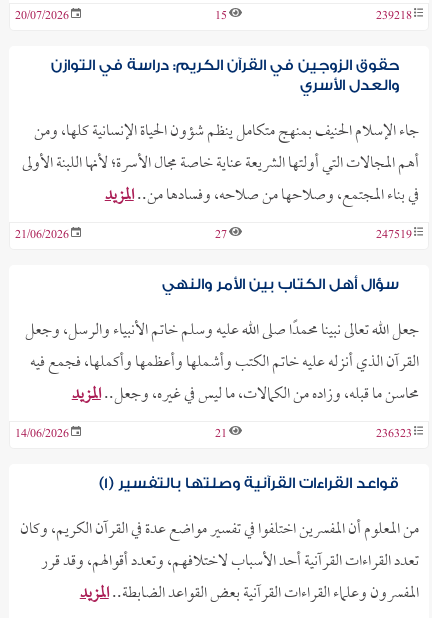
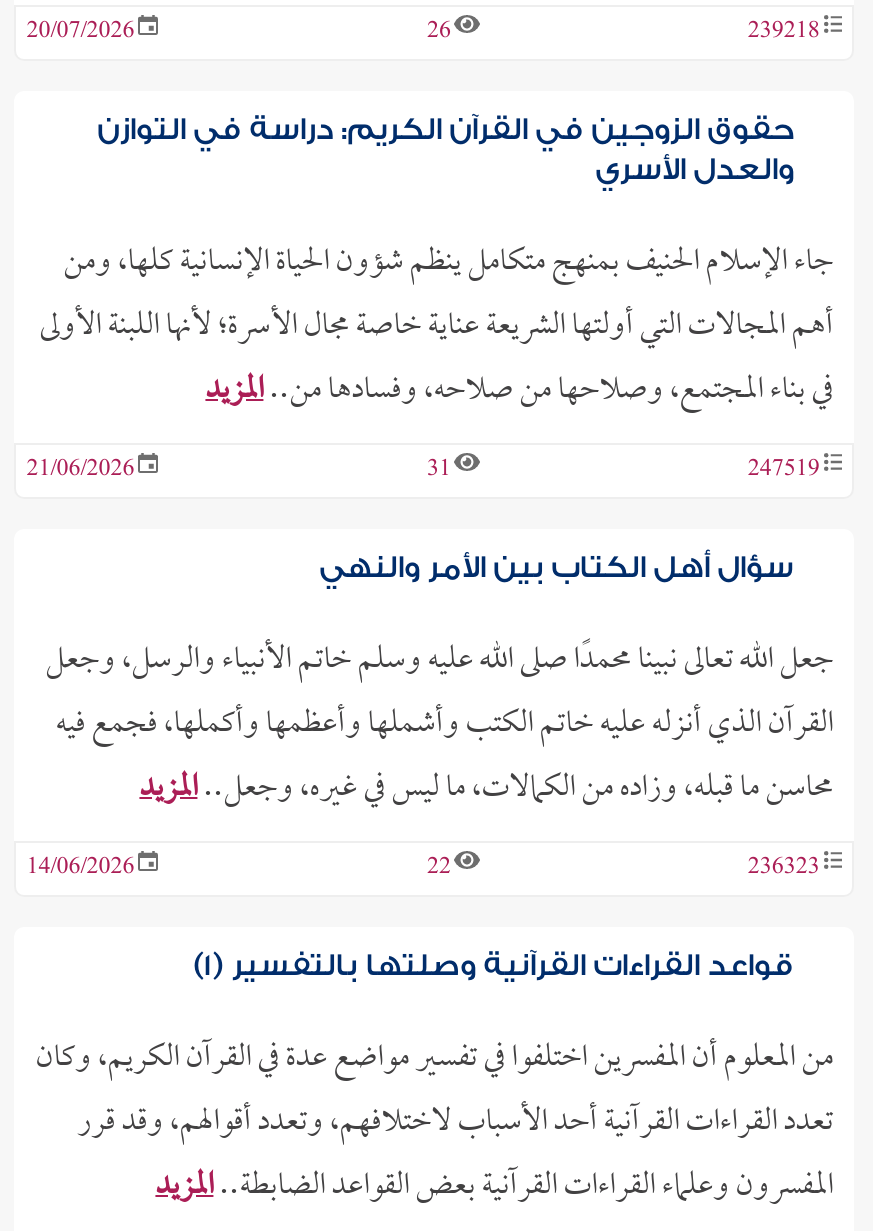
[215,6,227,28] 15 -> [427,11,451,55] 26
[215,225,227,247] 27 -> [427,449,451,493] 31
[215,424,227,446] 21 -> [427,847,451,891] 22

